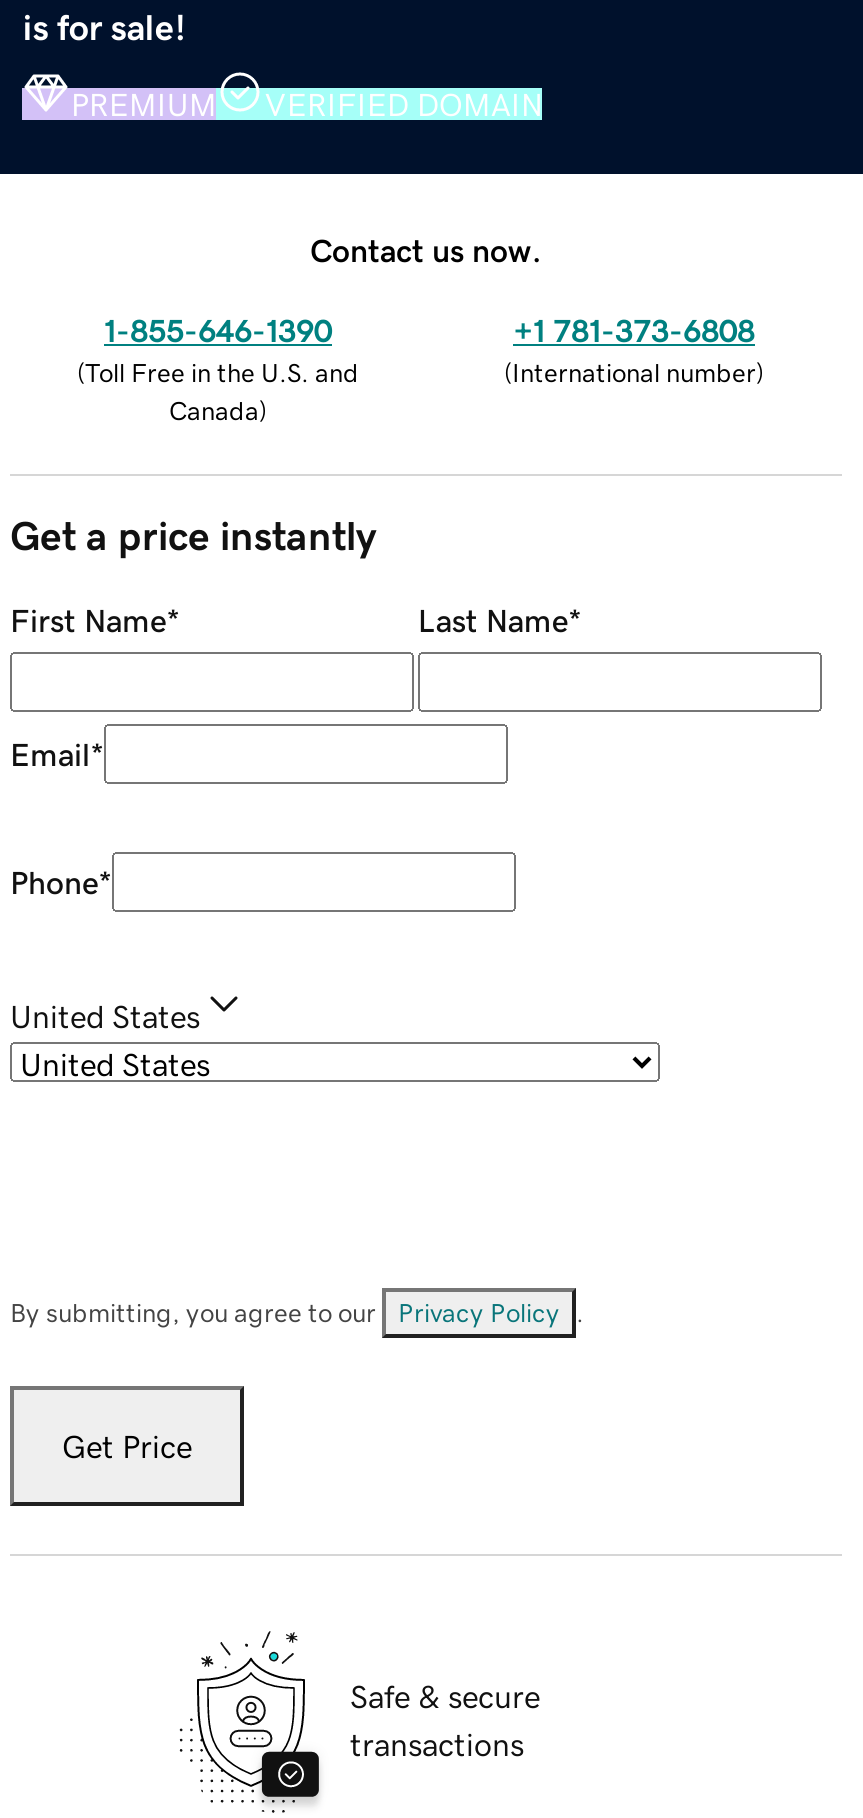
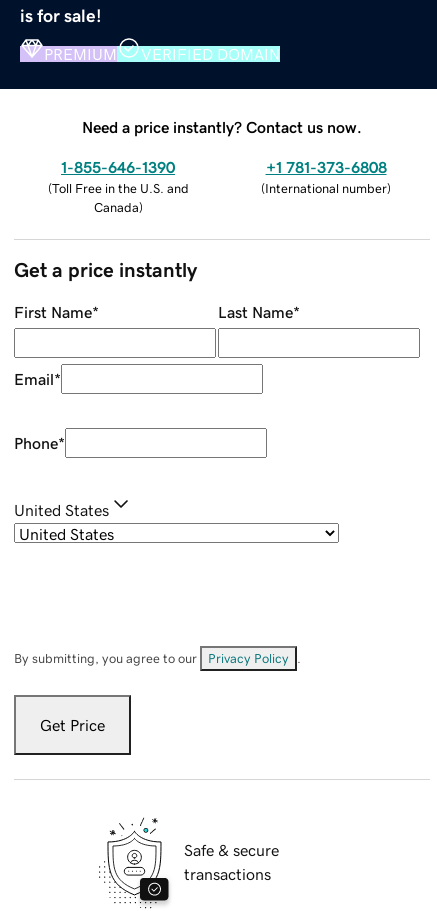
[310,233,542,265] Contact us now. -> [82,119,362,135] Need a price instantly? Contact us now.

